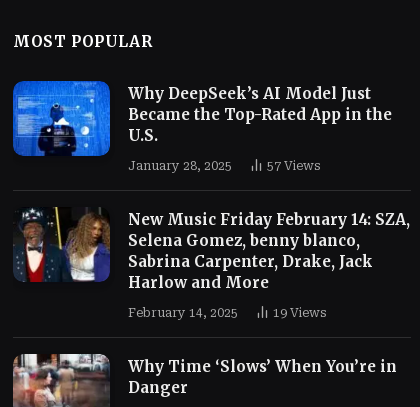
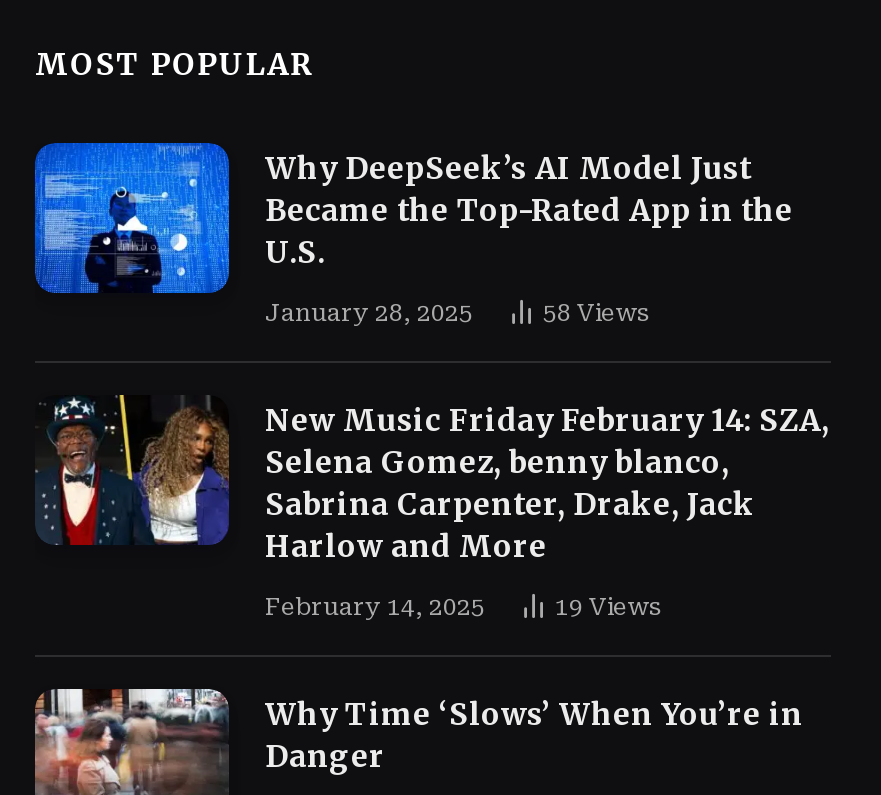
[267,159,321,173] 57 Views -> [543,299,651,327] 58 Views

